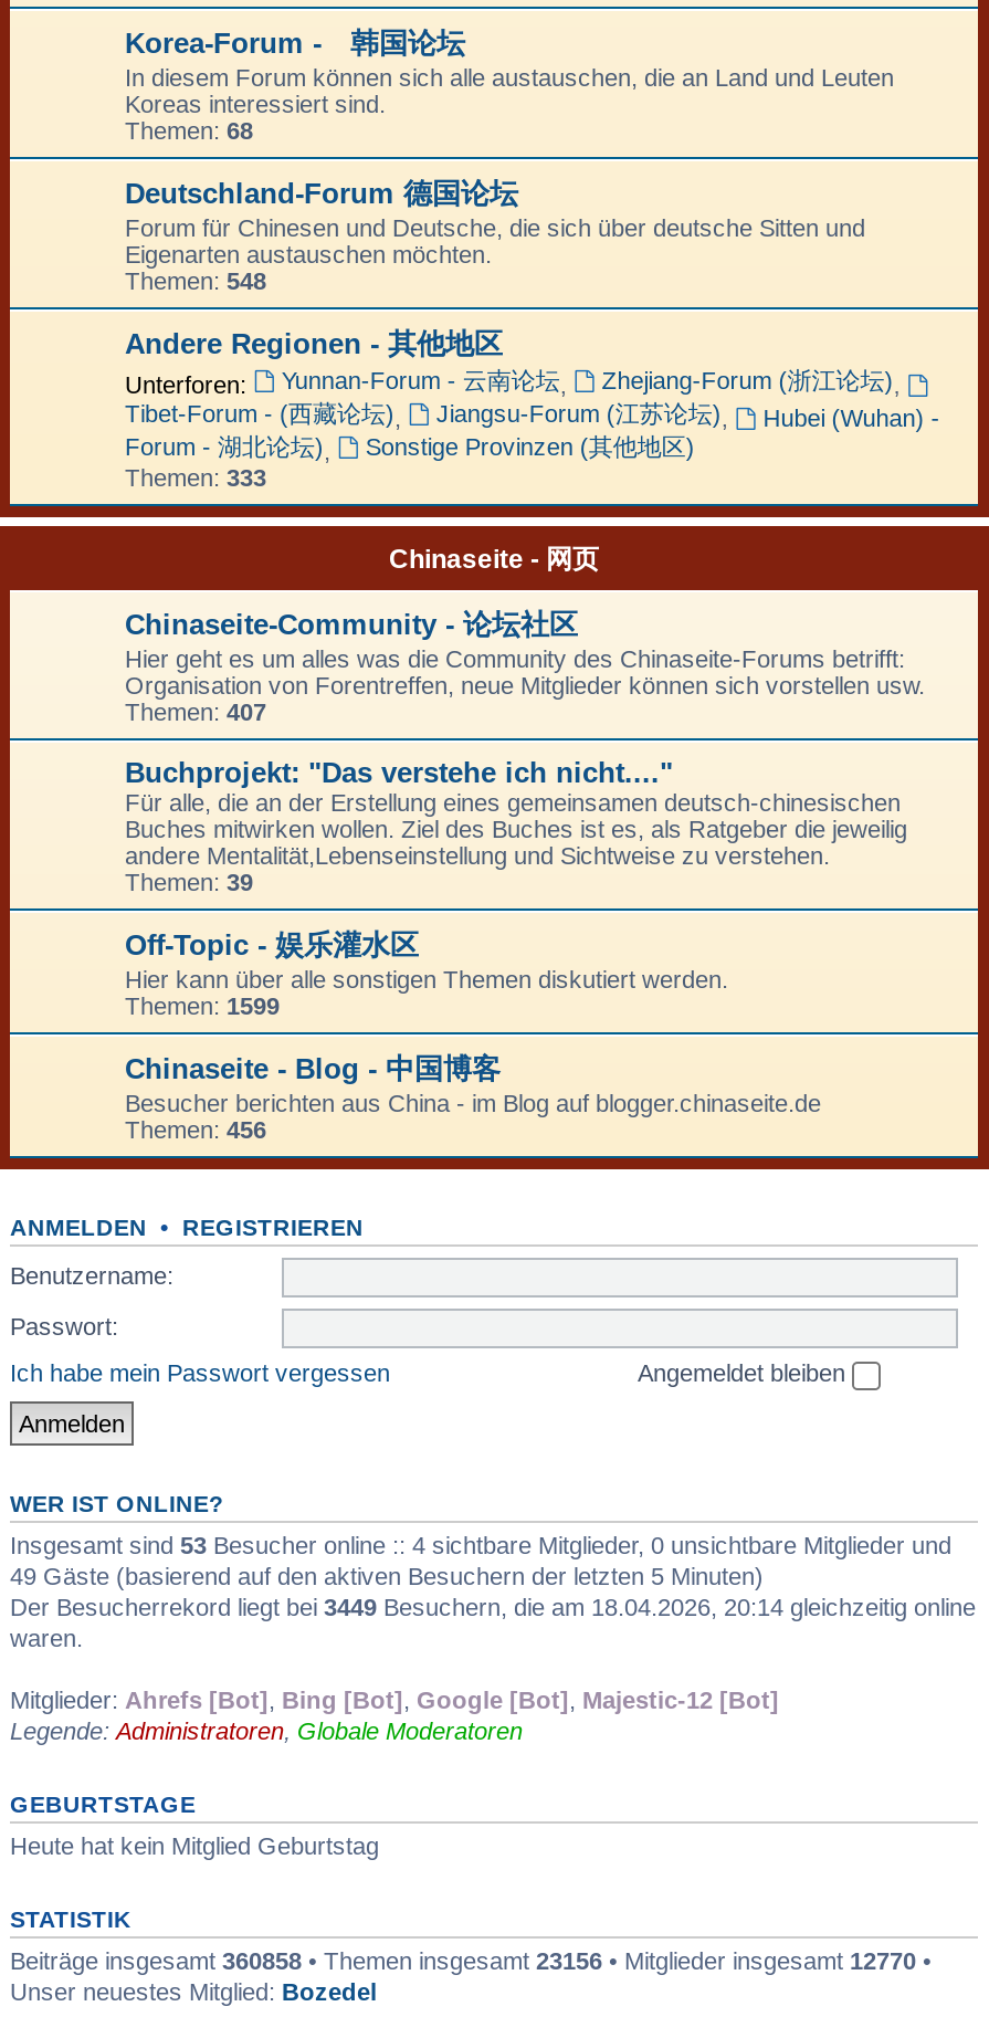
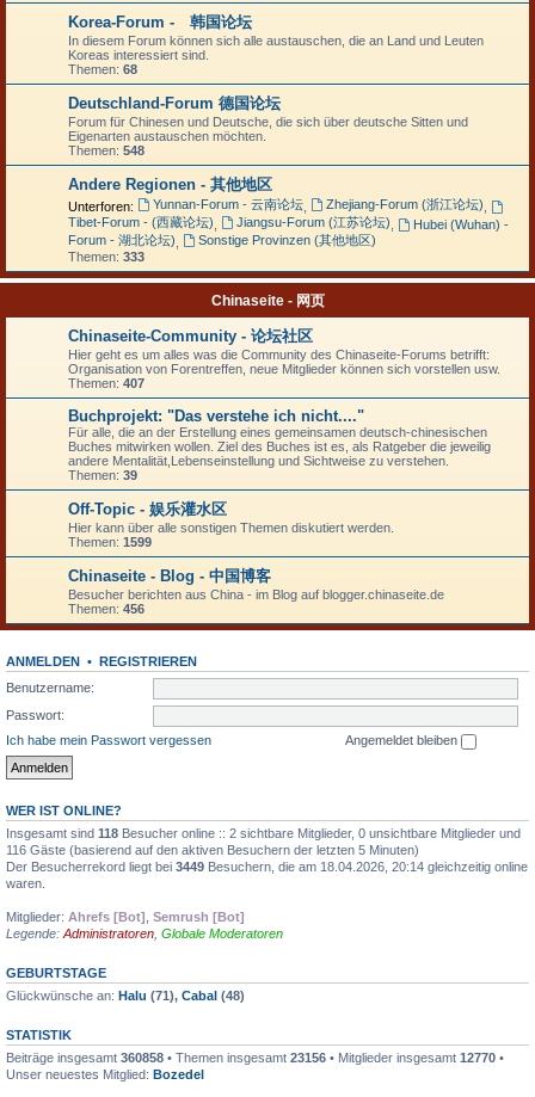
[10,1531,951,1557] Insgesamt sind 53 Besucher online :: 4 sichtbare Mitglieder, 0 unsichtbare Mitglieder und -> [6,826,521,840] Insgesamt sind 118 Besucher online :: 2 sichtbare Mitglieder, 0 unsichtbare Mitglieder und
[10,1562,764,1588] 49 Gäste (basierend auf den aktiven Besuchern der letzten 5 Minuten) -> [6,842,419,857] 116 Gäste (basierend auf den aktiven Besuchern der letzten 5 Minuten)
[10,1686,779,1712] Mitglieder: Ahrefs [Bot], Bing [Bot], Google [Bot], Majestic-12 [Bot] -> [6,909,245,923] Mitglieder: Ahrefs [Bot], Semrush [Bot]
[10,1832,379,1858] Heute hat kein Mitglied Geburtstag -> [6,988,245,1002] Glückwünsche an: Halu (71), Cabal (48)

